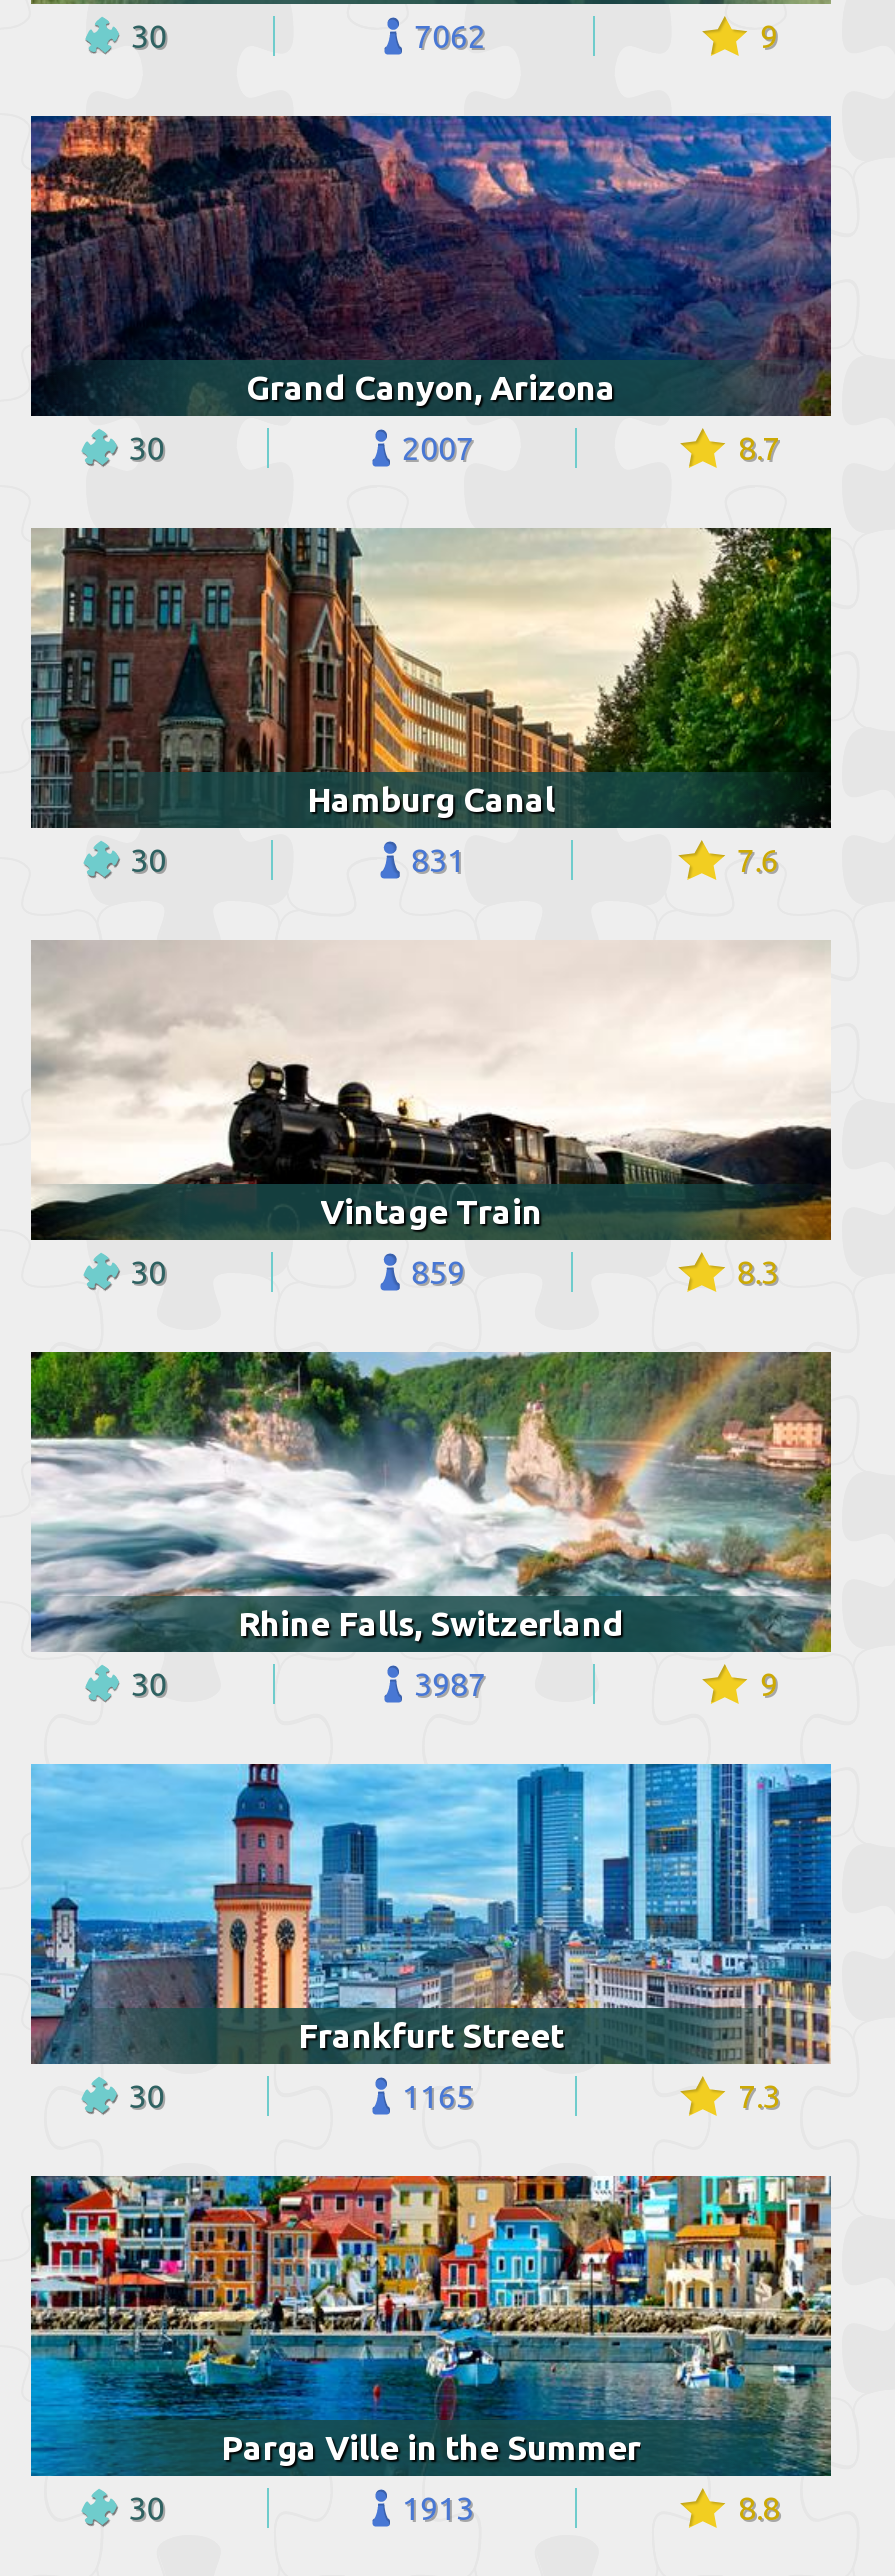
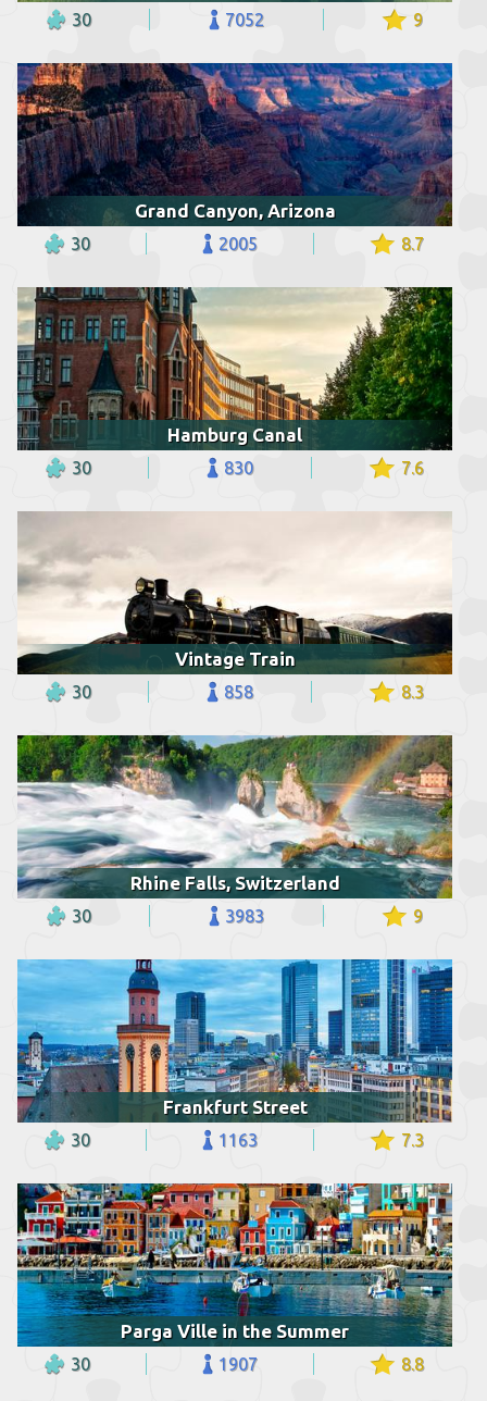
[414,18,486,54] 7062 -> [225,10,264,29] 7052
[402,430,474,466] 2007 -> [219,234,258,253] 2005
[411,842,465,878] 831 -> [224,458,253,478] 830
[411,1254,465,1290] 859 -> [224,682,253,702] 858
[414,1666,486,1702] 3987 -> [225,906,264,926] 3983
[402,2078,474,2114] 1165 -> [219,1130,258,1150] 1163
[402,2490,474,2526] 1913 -> [219,1354,258,1374] 1907

